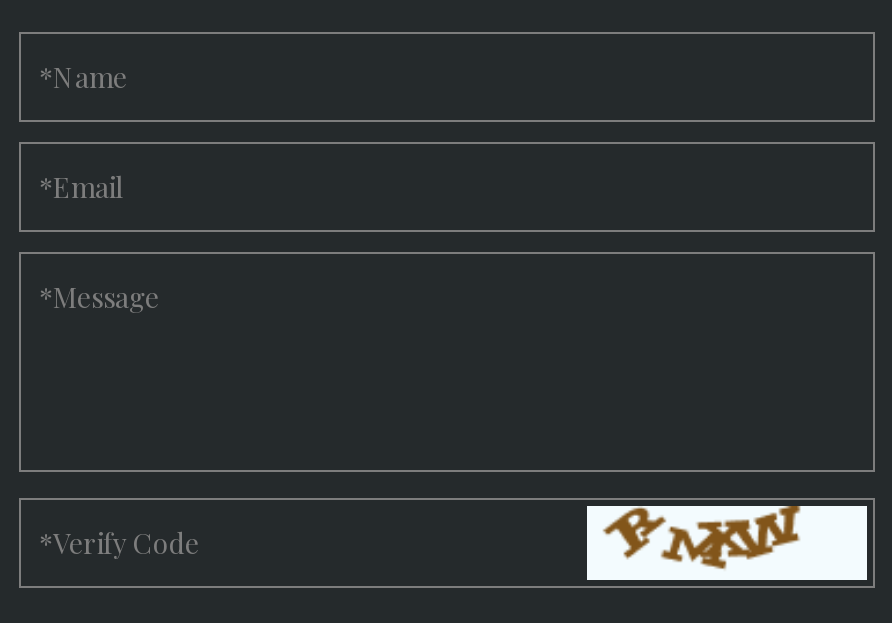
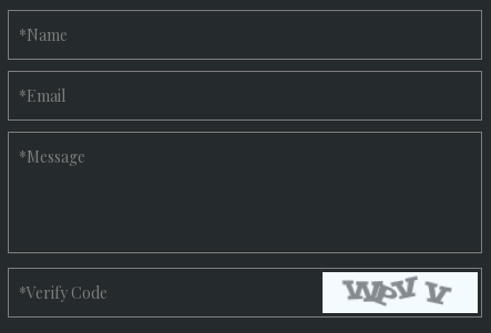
[603,504,819,570] [image] -> [333,271,452,306] [image]

